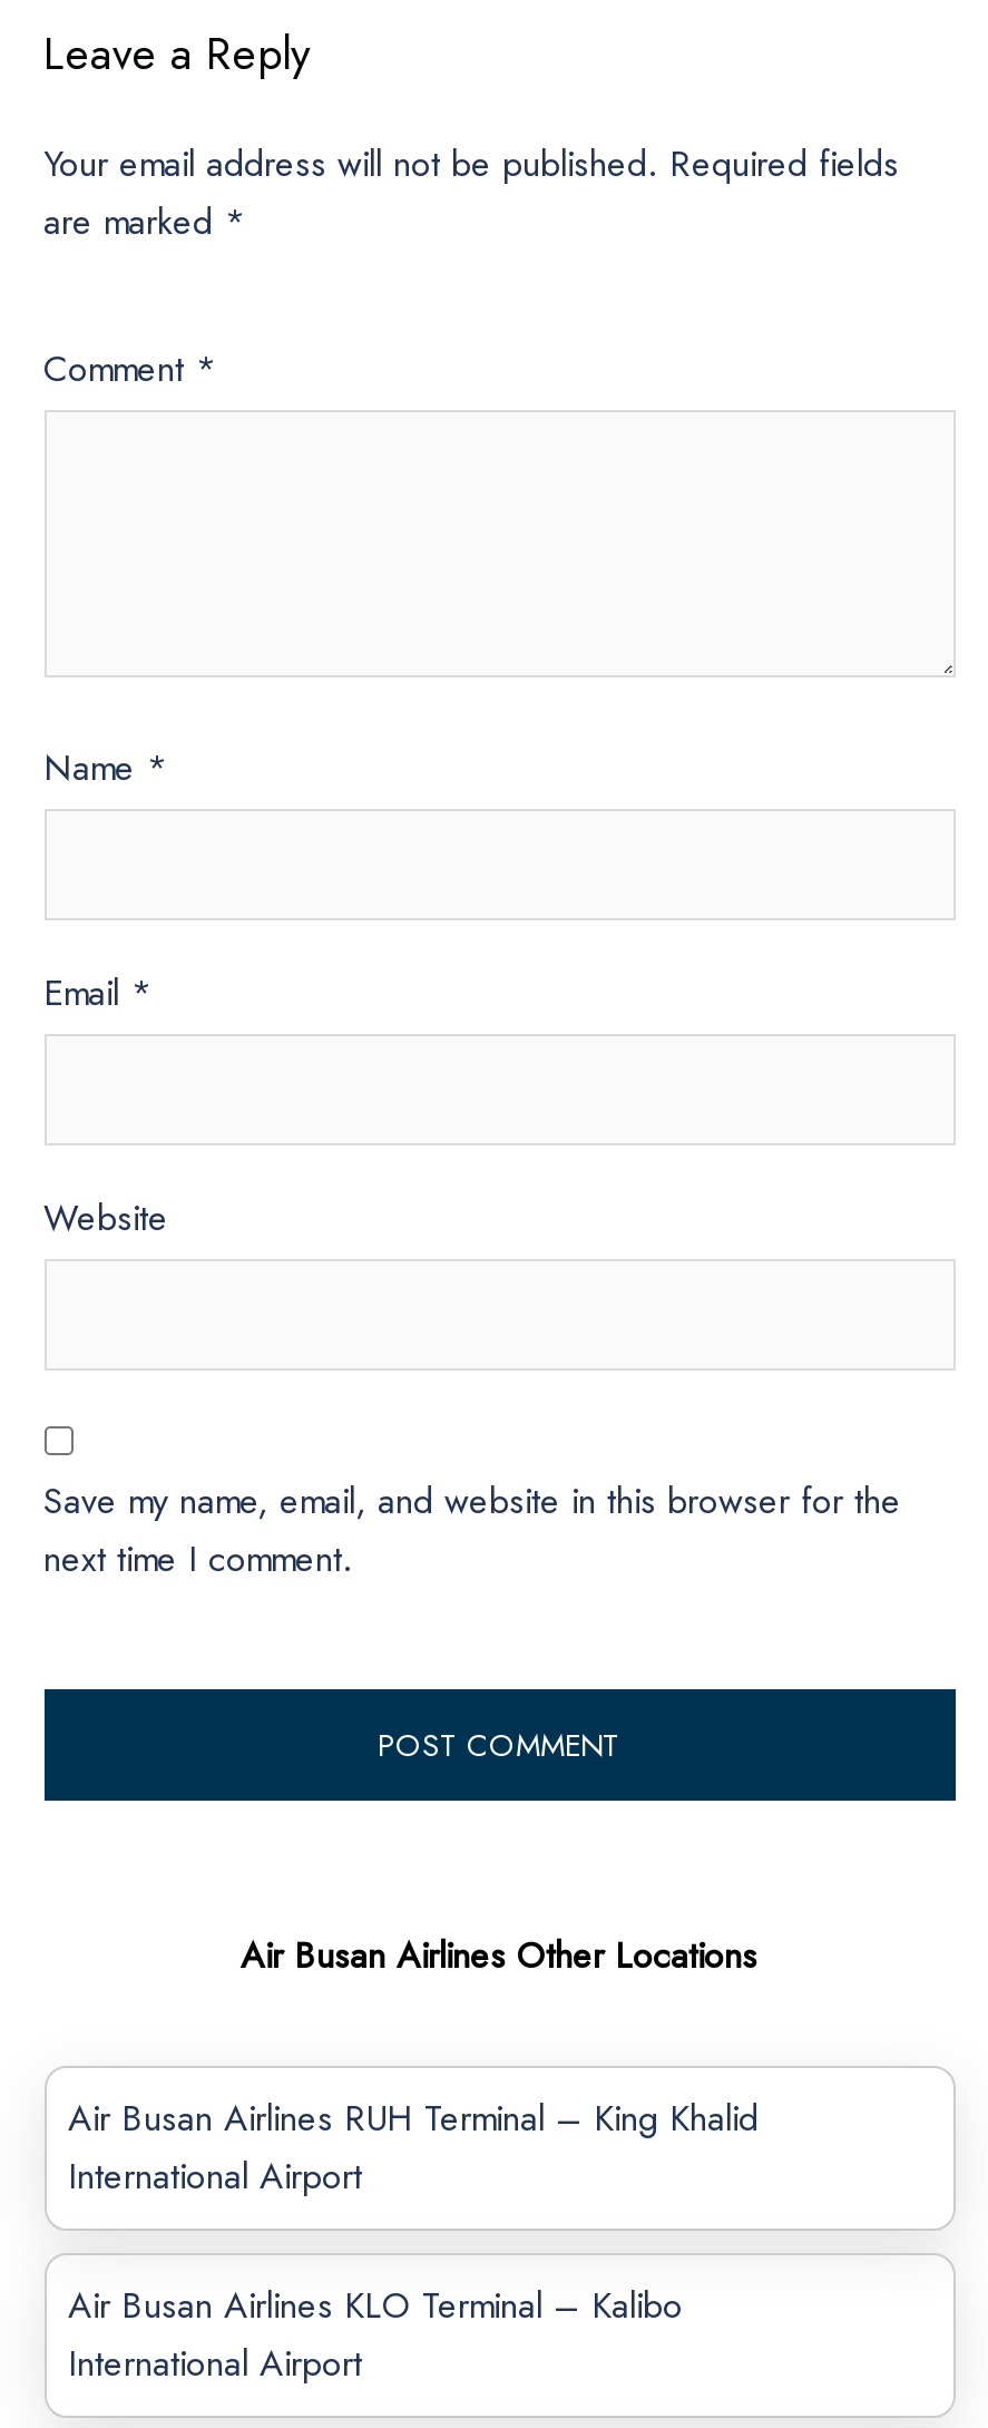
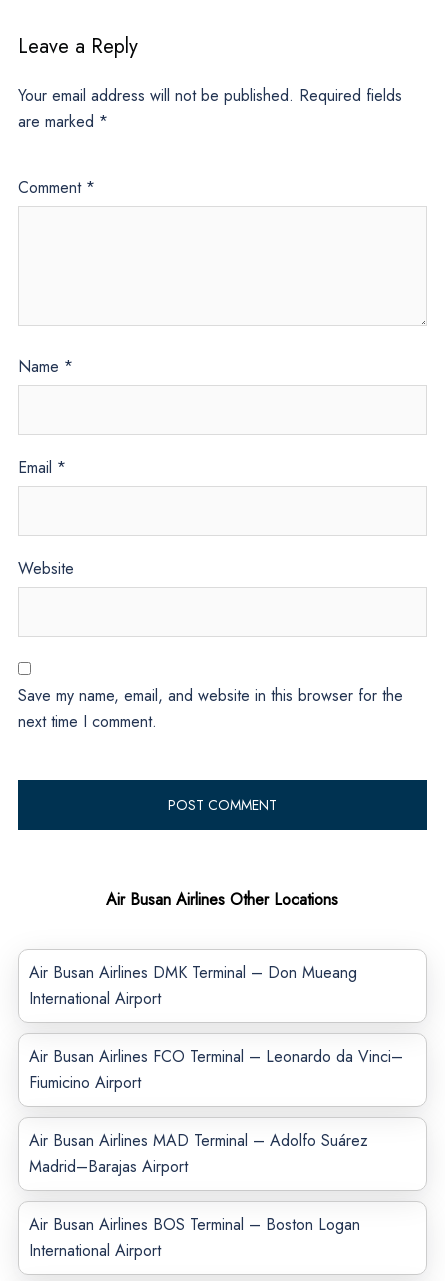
[68,2093,759,2145] Air Busan Airlines RUH Terminal – King Khalid -> [28,961,356,984] Air Busan Airlines DMK Terminal – Don Mueang
[68,2281,683,2332] Air Busan Airlines KLO Terminal – Kalibo -> [28,1045,402,1236] Air Busan Airlines FCO Terminal – Leonardo da Vinci– | Fiumicino Airport | Air Busan Airlines MAD Terminal – Adolfo Suárez | Madrid–Barajas Airport | Air Busan Airlines BOS Terminal – Boston Logan

